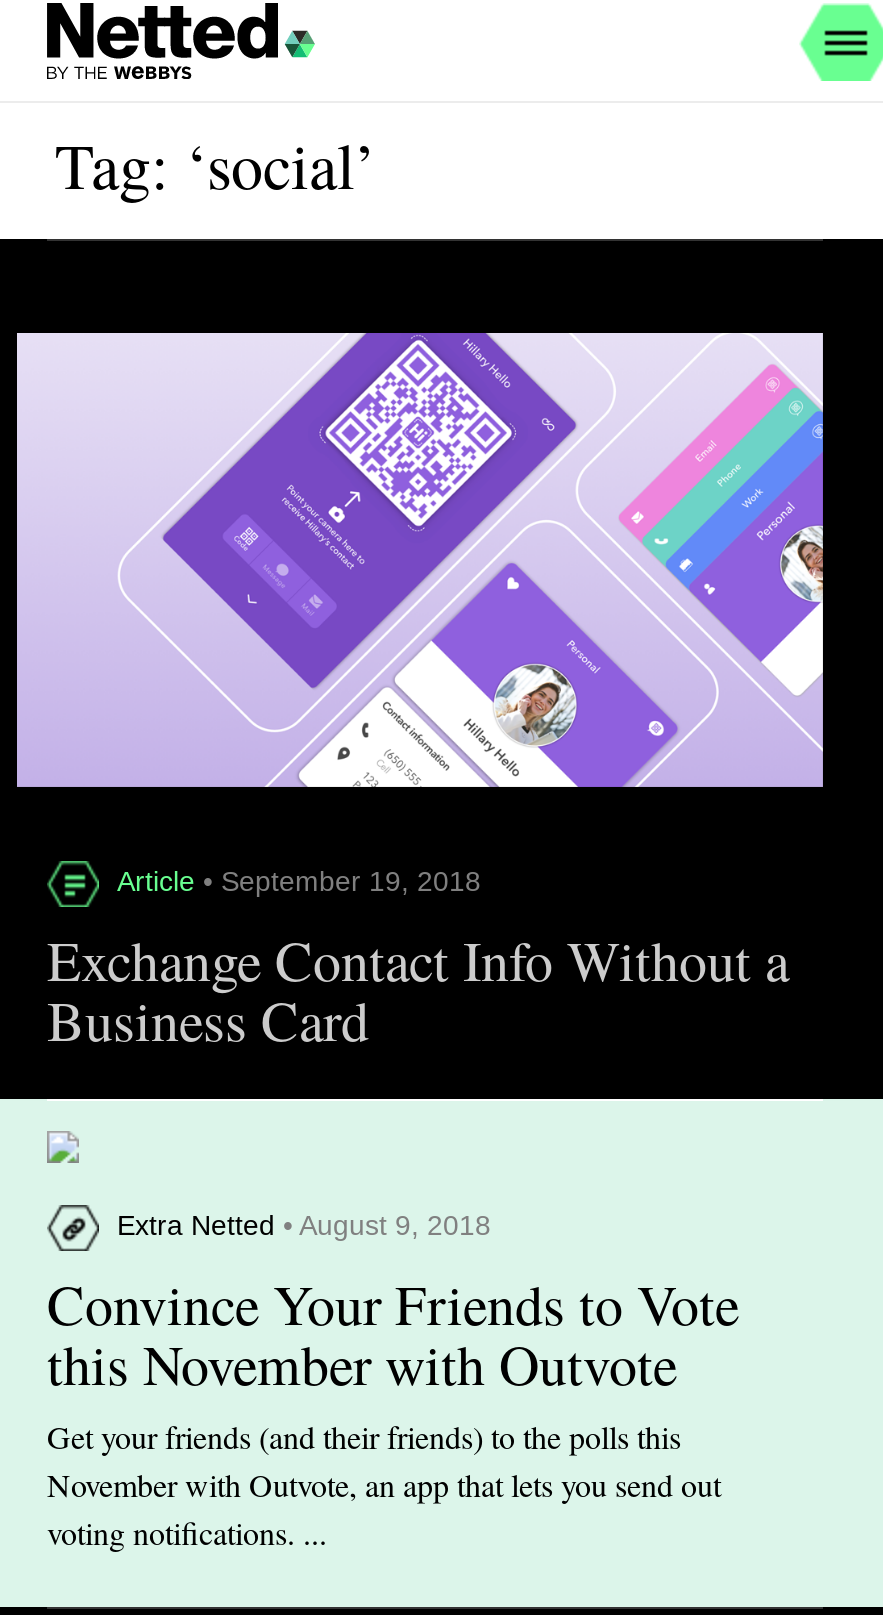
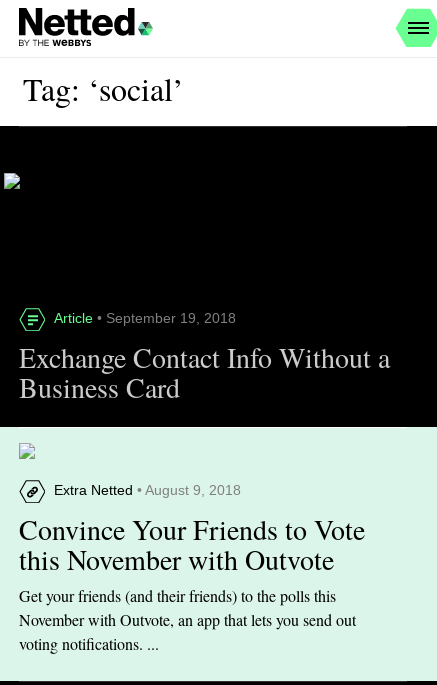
[15,331,825,789] [image] -> none

